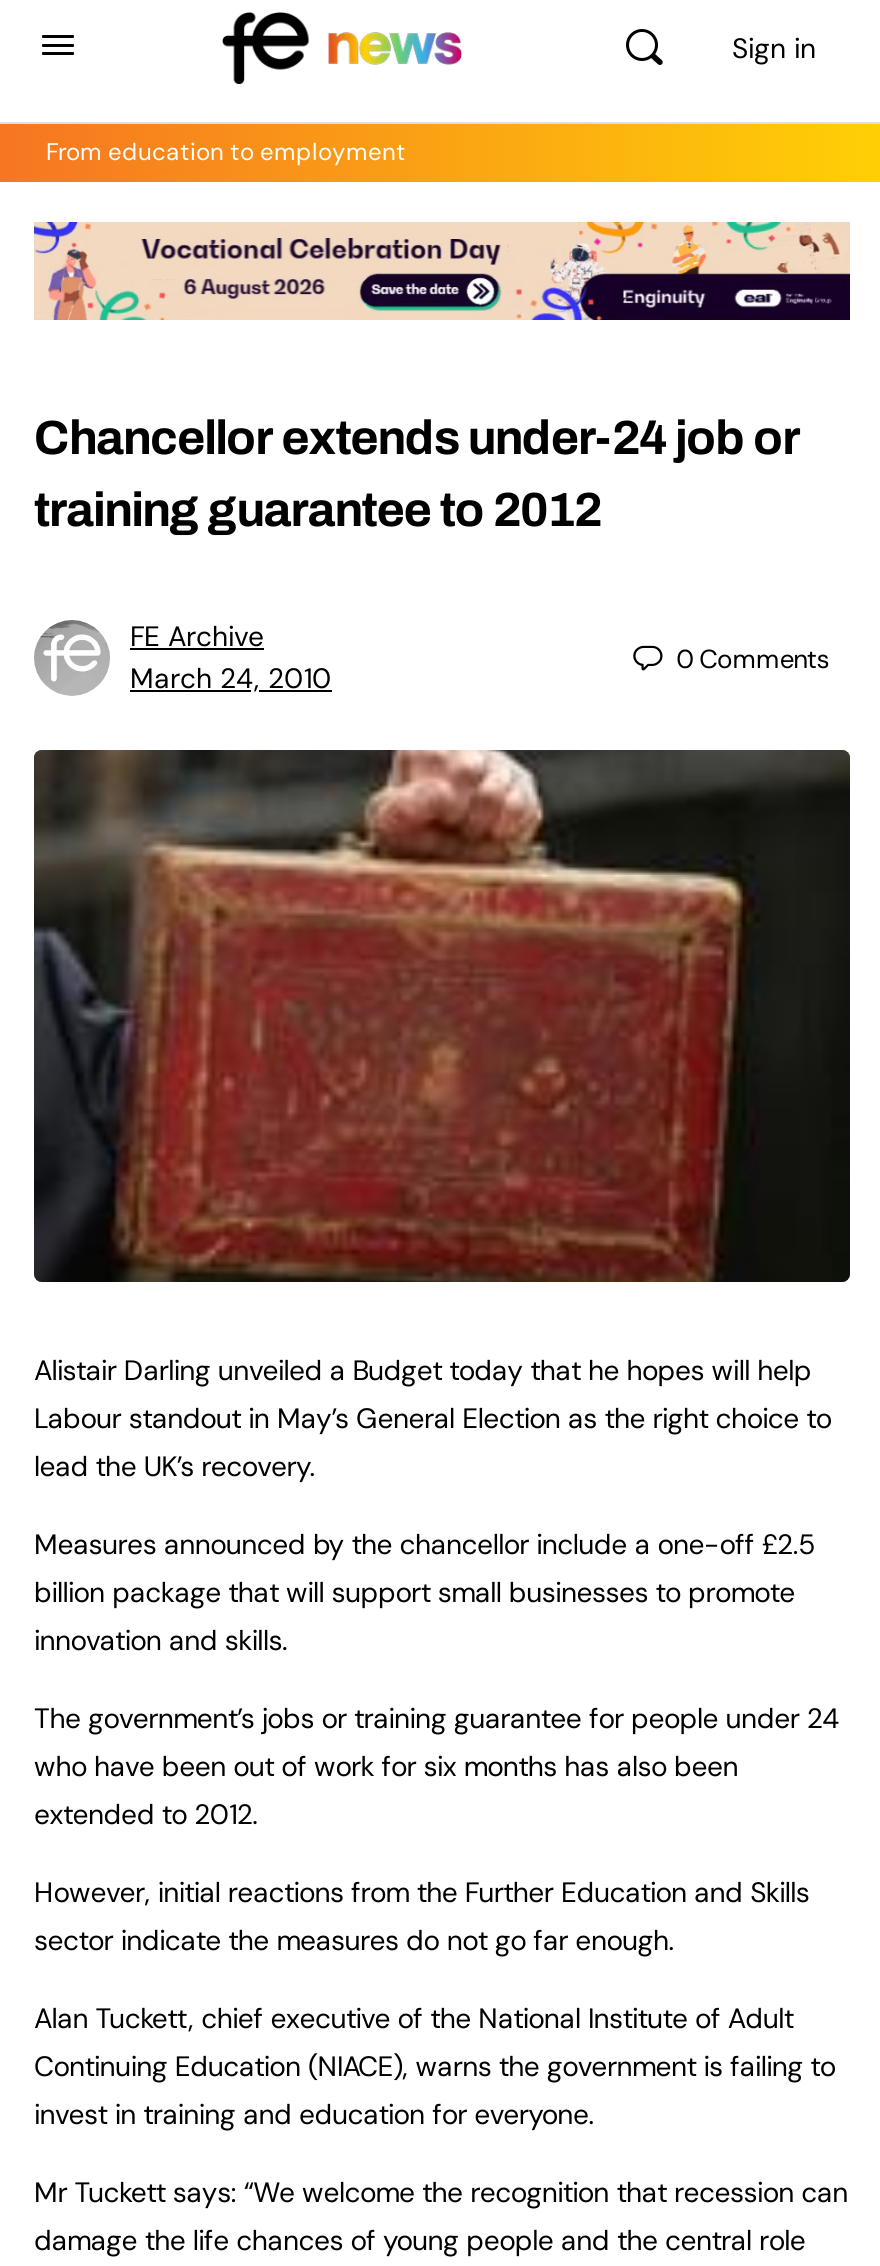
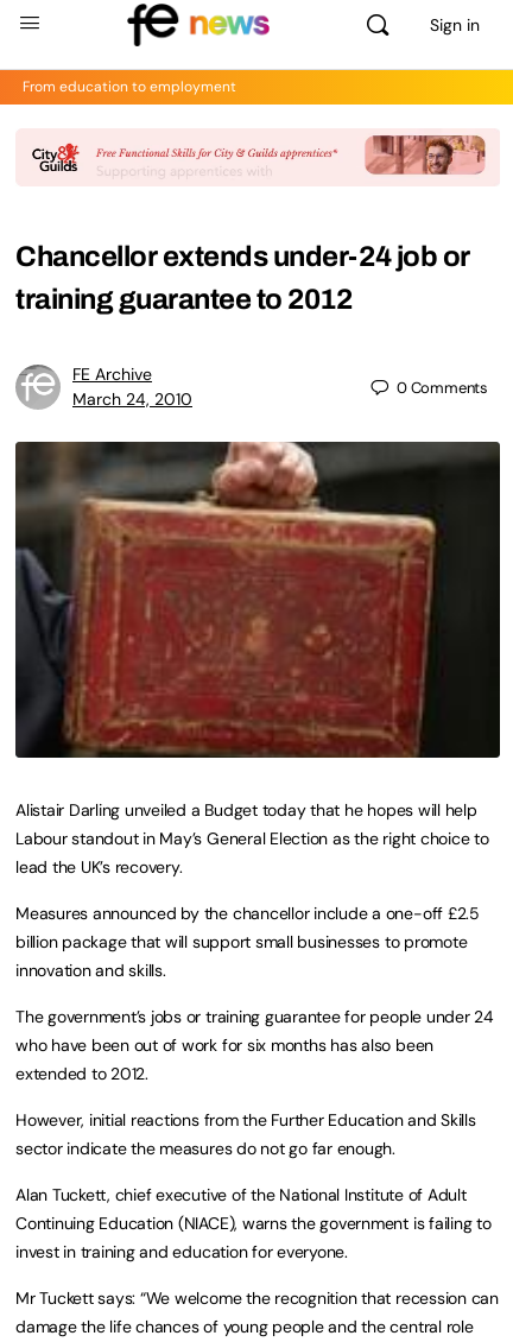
[32,220,852,322] [image] -> [15,128,500,186] [image]

